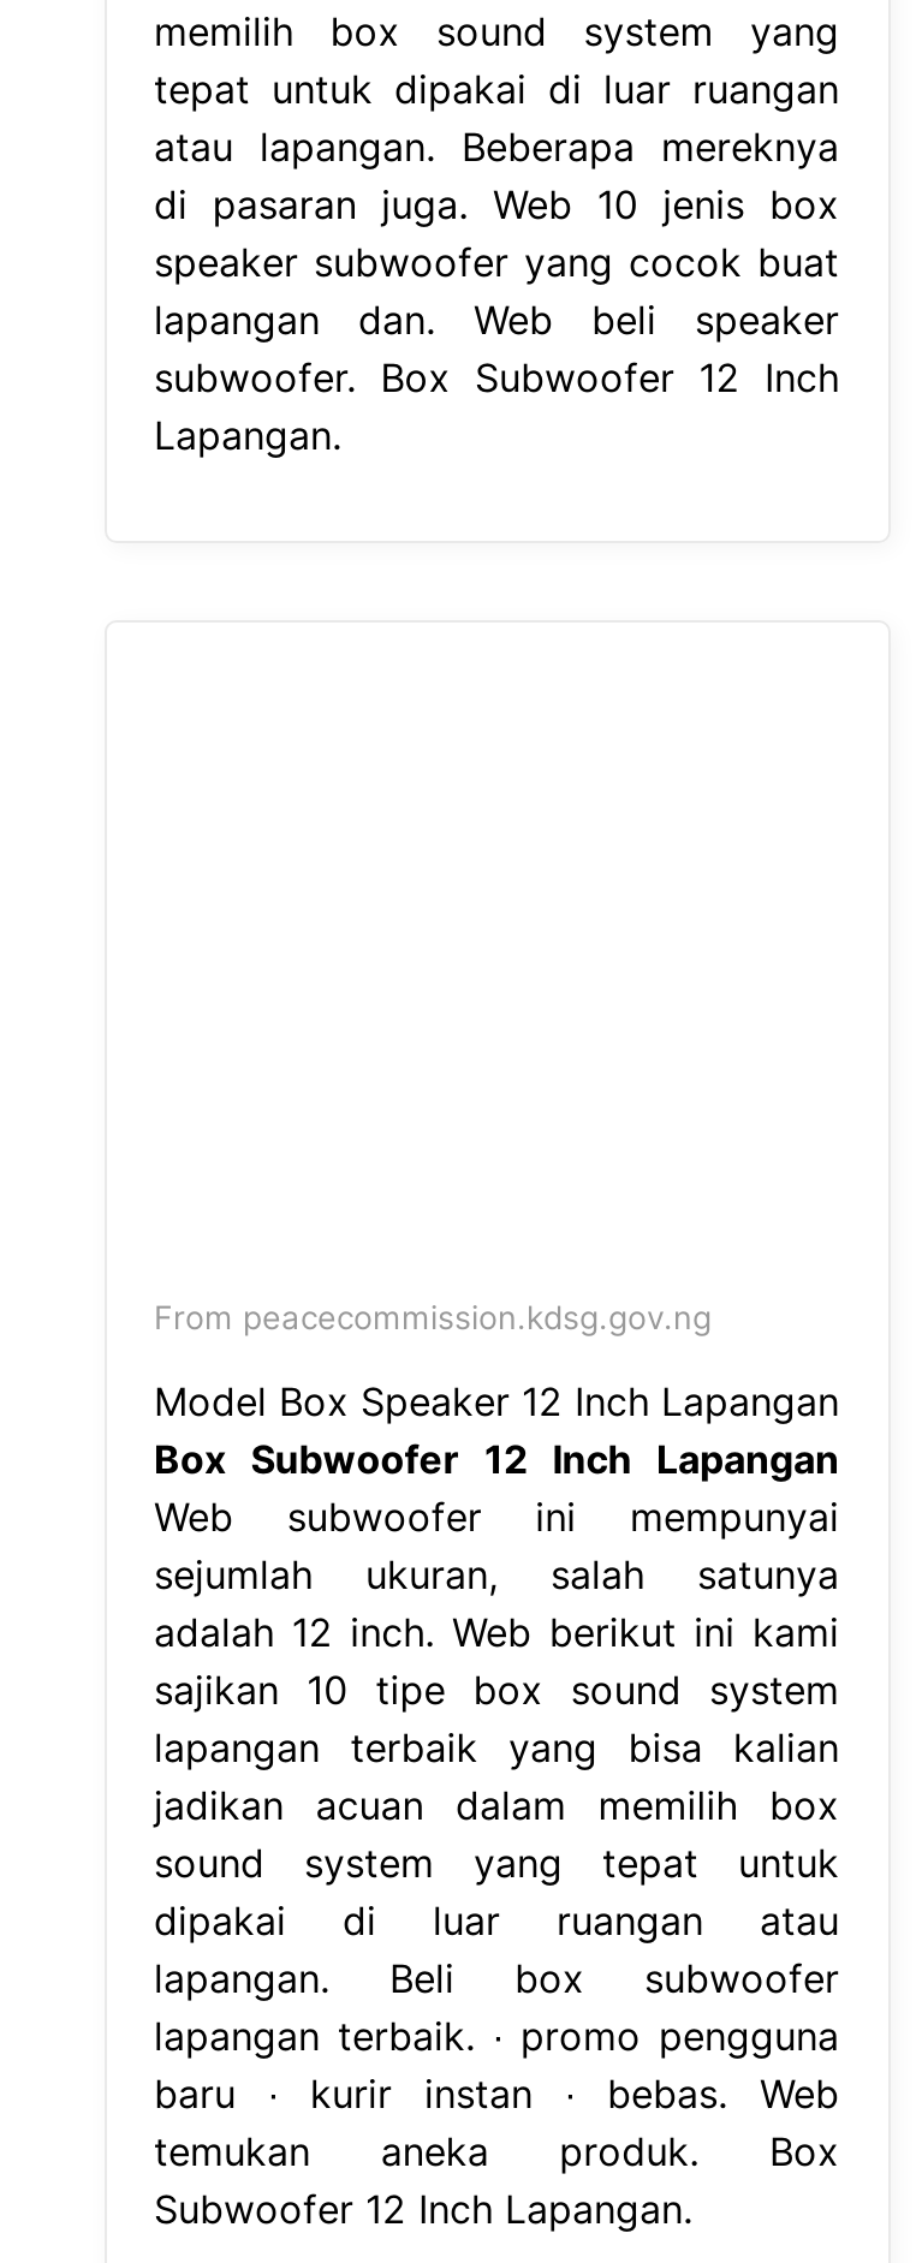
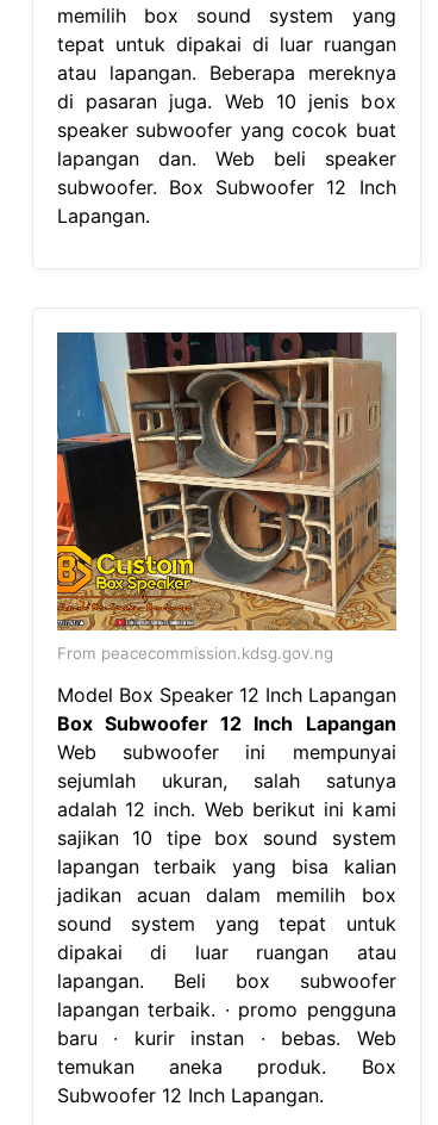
none -> [56,331,398,632] [image]

